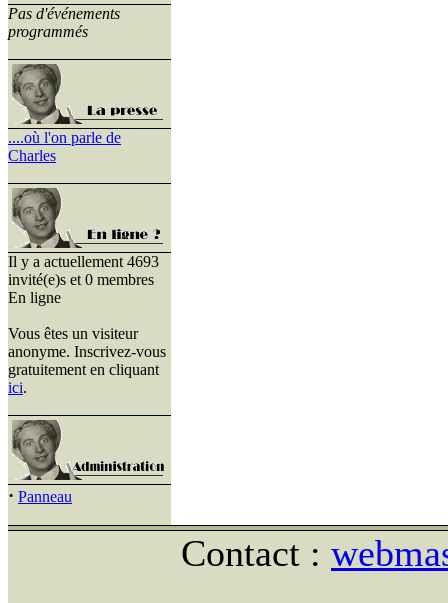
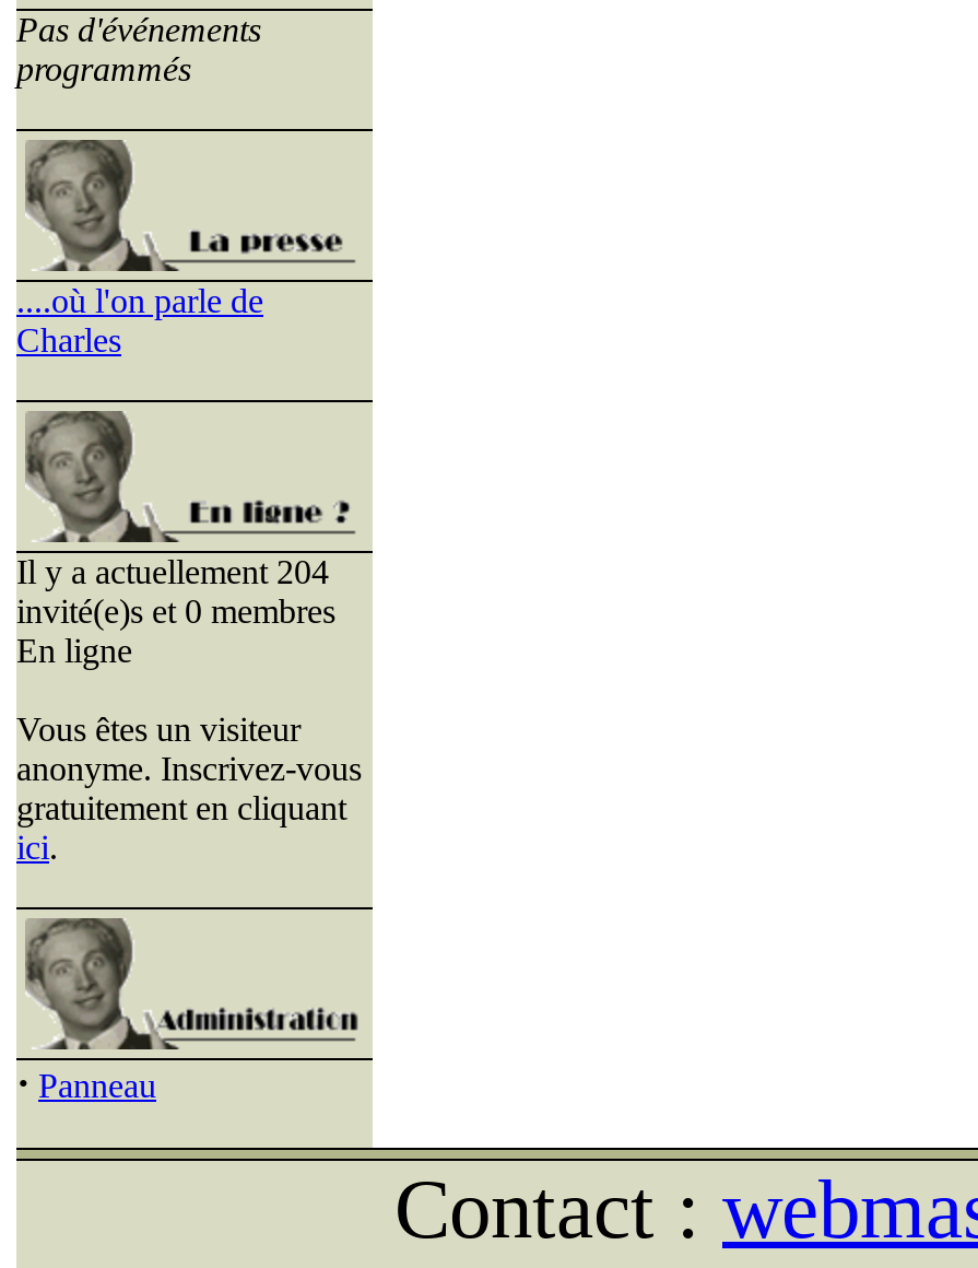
[8,253,159,270] Il y a actuellement 4693 -> [16,553,329,590] Il y a actuellement 204

